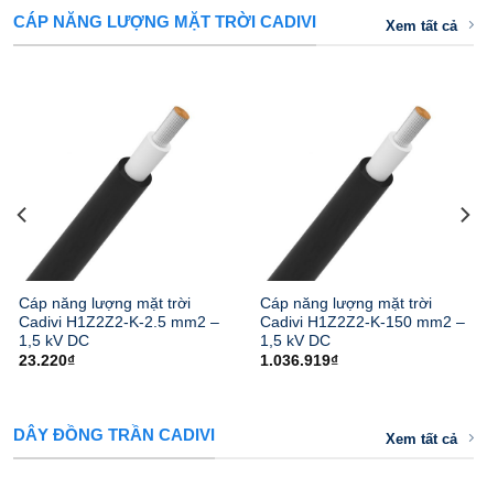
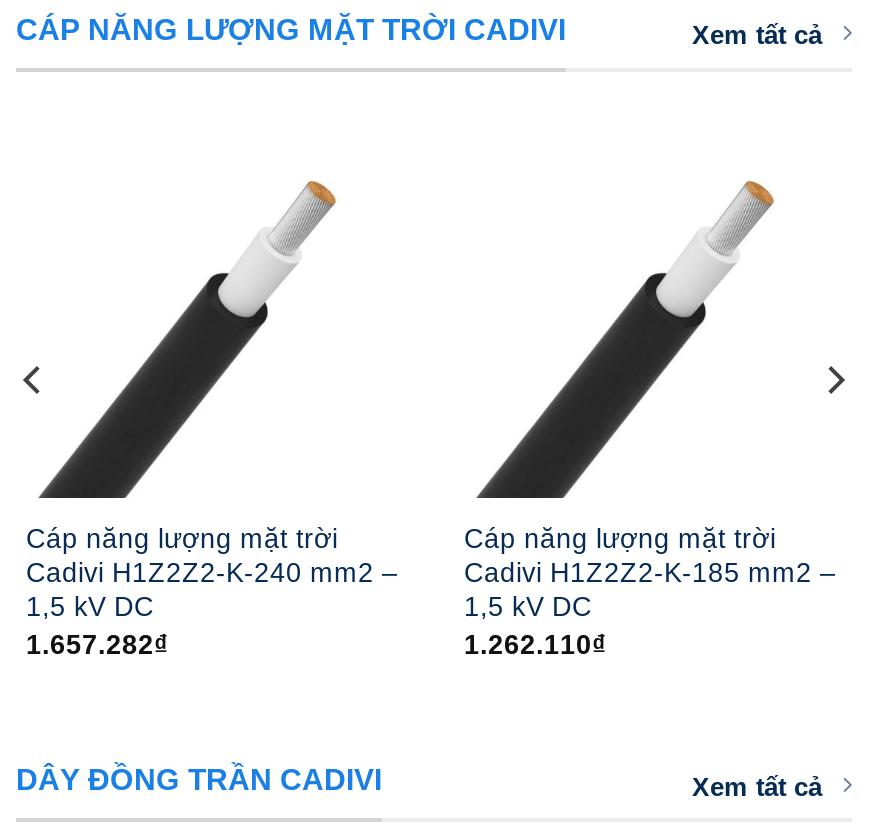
[19,314,219,330] Cadivi H1Z2Z2-K-2.5 mm2 – -> [26,559,398,589] Cadivi H1Z2Z2-K-240 mm2 –
[260,314,465,330] Cadivi H1Z2Z2-K-150 mm2 – -> [464,559,836,589] Cadivi H1Z2Z2-K-185 mm2 –
[19,353,75,369] 23.220₫ -> [26,630,168,660] 1.657.282₫
[260,353,338,369] 1.036.919₫ -> [464,630,606,660] 1.262.110₫

